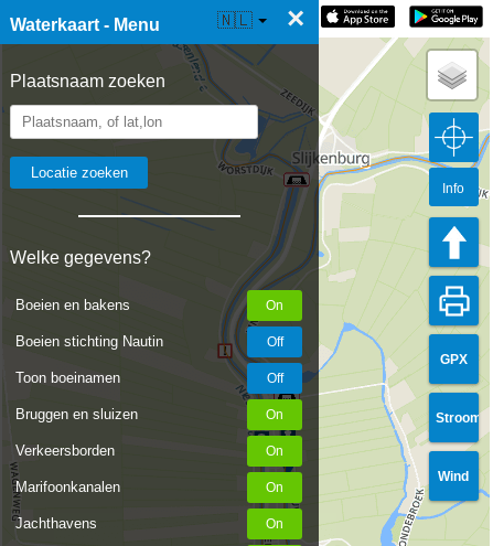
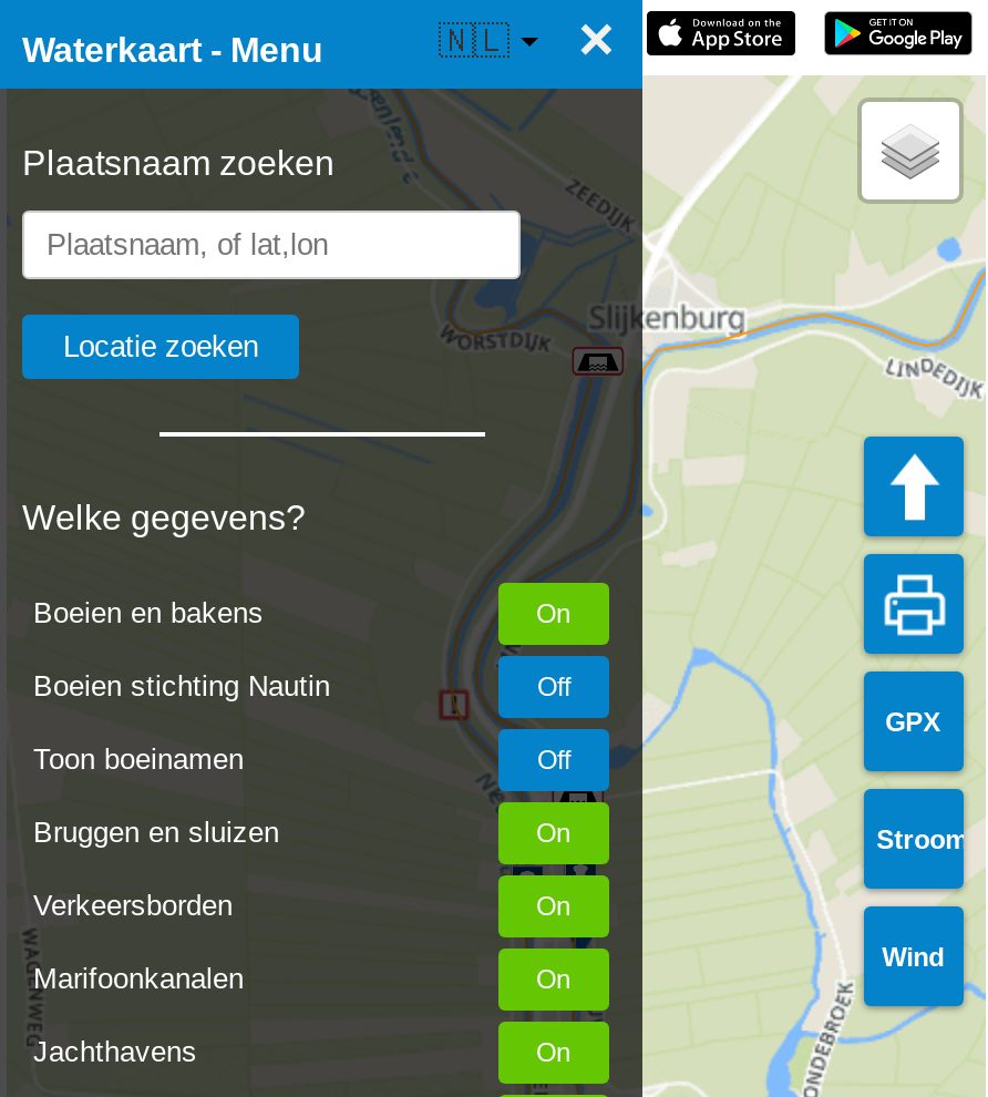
[428,111,480,173] [image] -> [864,226,964,348] [image]
[442,181,464,196] Info -> none

